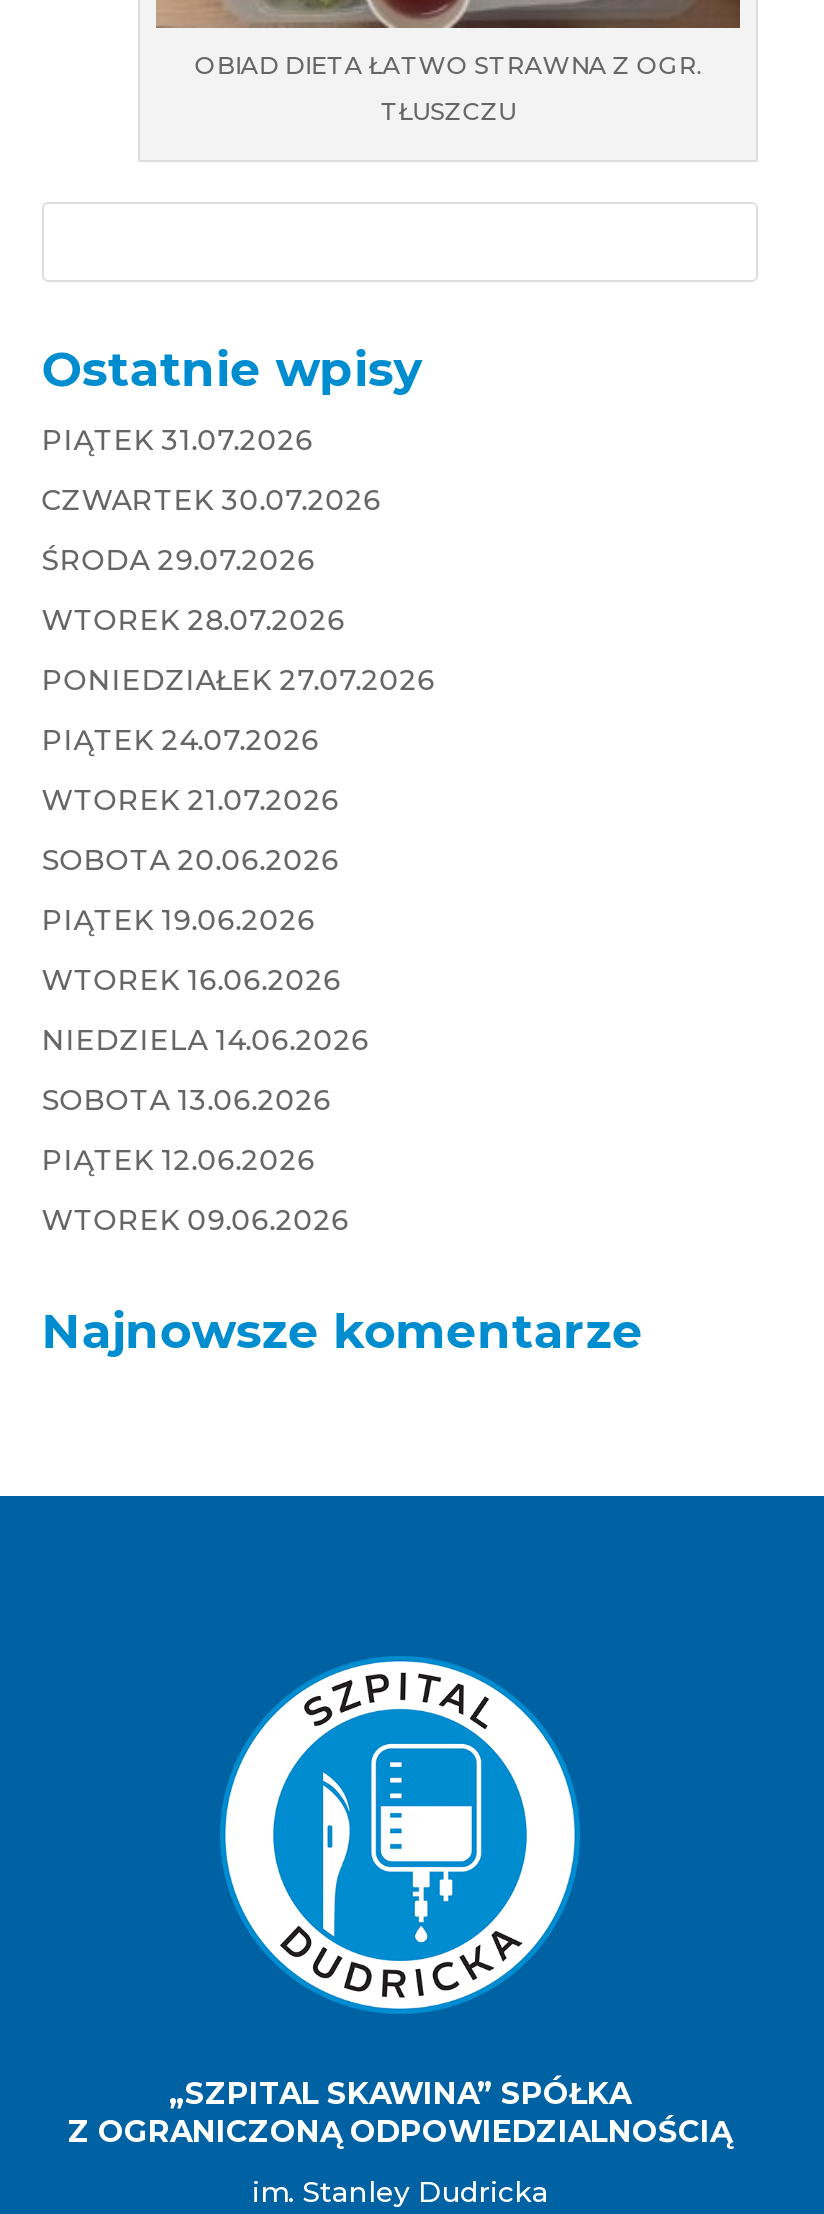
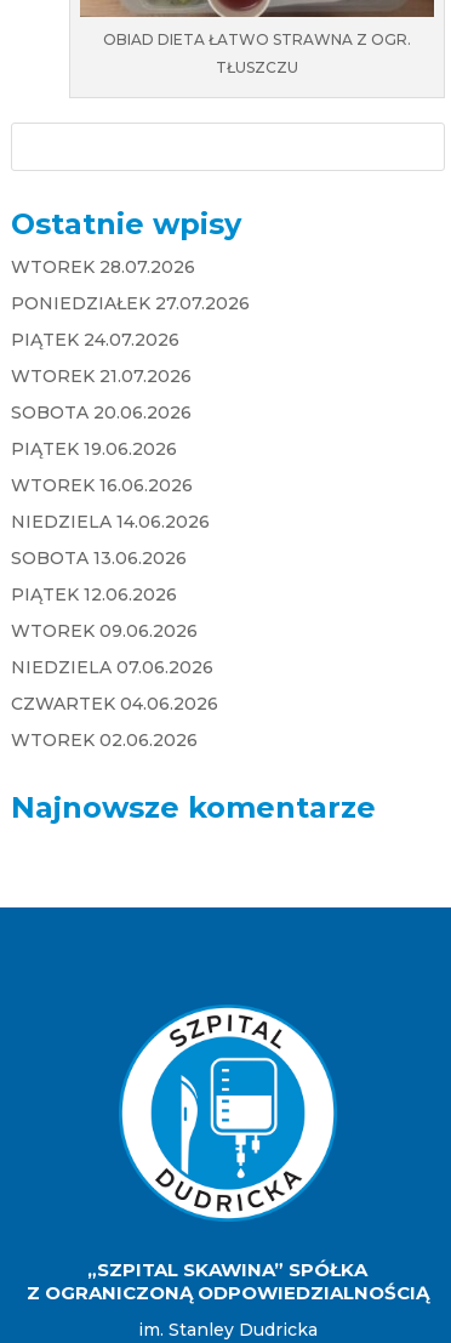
[42,421,382,577] PIĄTEK 31.07.2026 | CZWARTEK 30.07.2026 | ŚRODA 29.07.2026 -> none
moved [42,601,436,1237] -> [11,255,250,641]: WTOREK 28.07.2026 | PONIEDZIAŁEK 27.07.2026 | PIĄTEK 24.07.2026 | ... | PIĄTEK 12.06.2026 | WTOREK 09.06.2026
none -> [11,656,218,750] NIEDZIELA 07.06.2026 | CZWARTEK 04.06.2026 | WTOREK 02.06.2026

